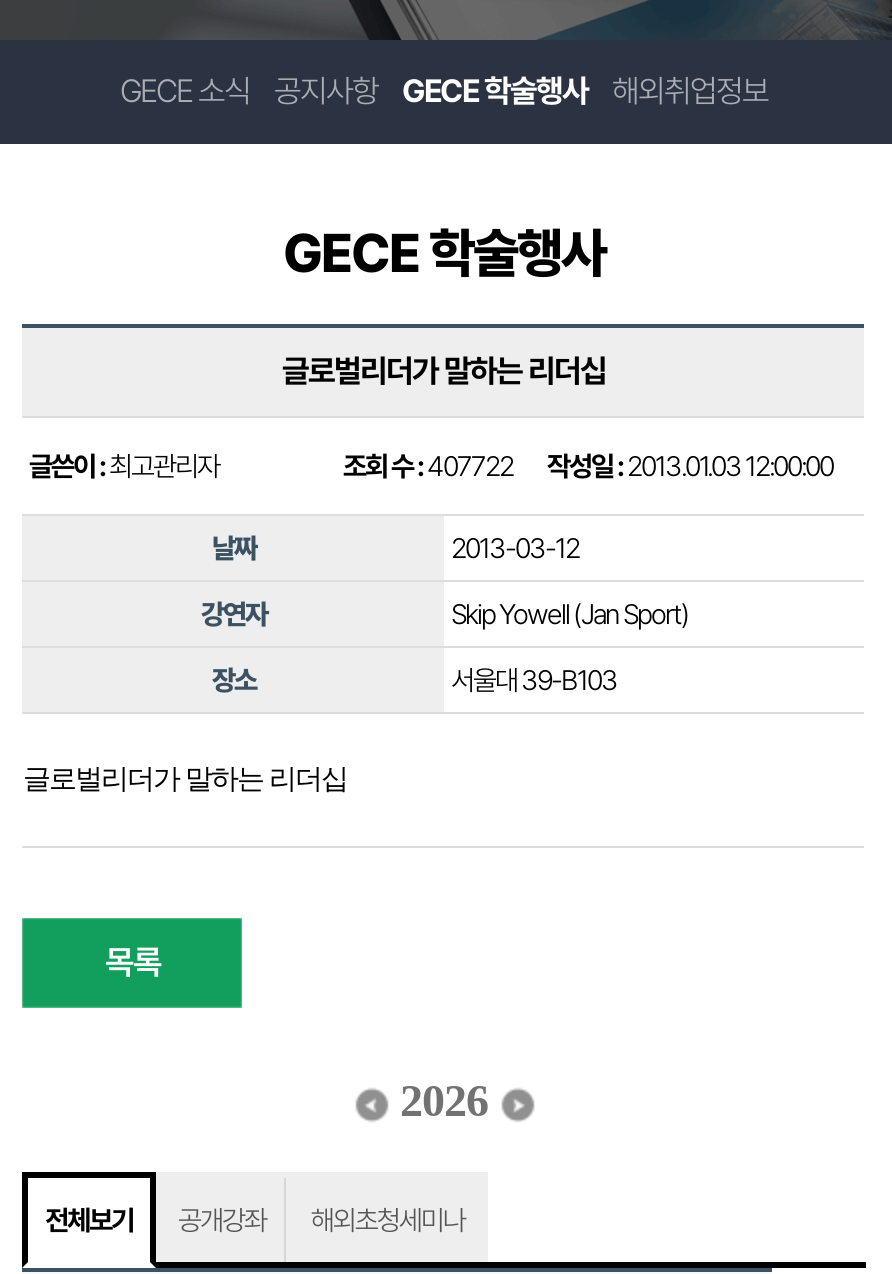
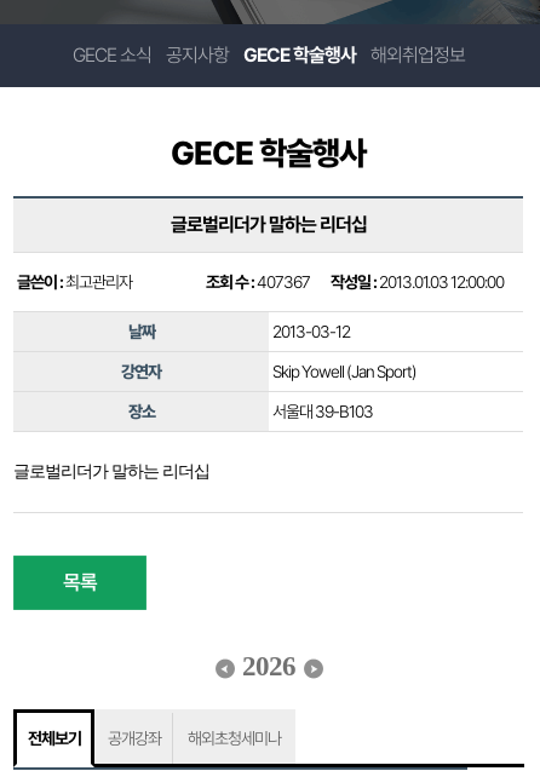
[343,450,833,482] 조회 수 :407722 작성일 : 2013.01.03 12:00:00 -> [206,272,504,292] 조회 수 :407367 작성일 : 2013.01.03 12:00:00

